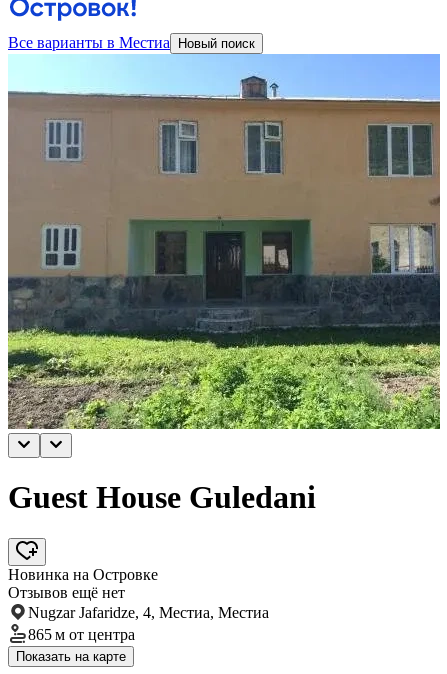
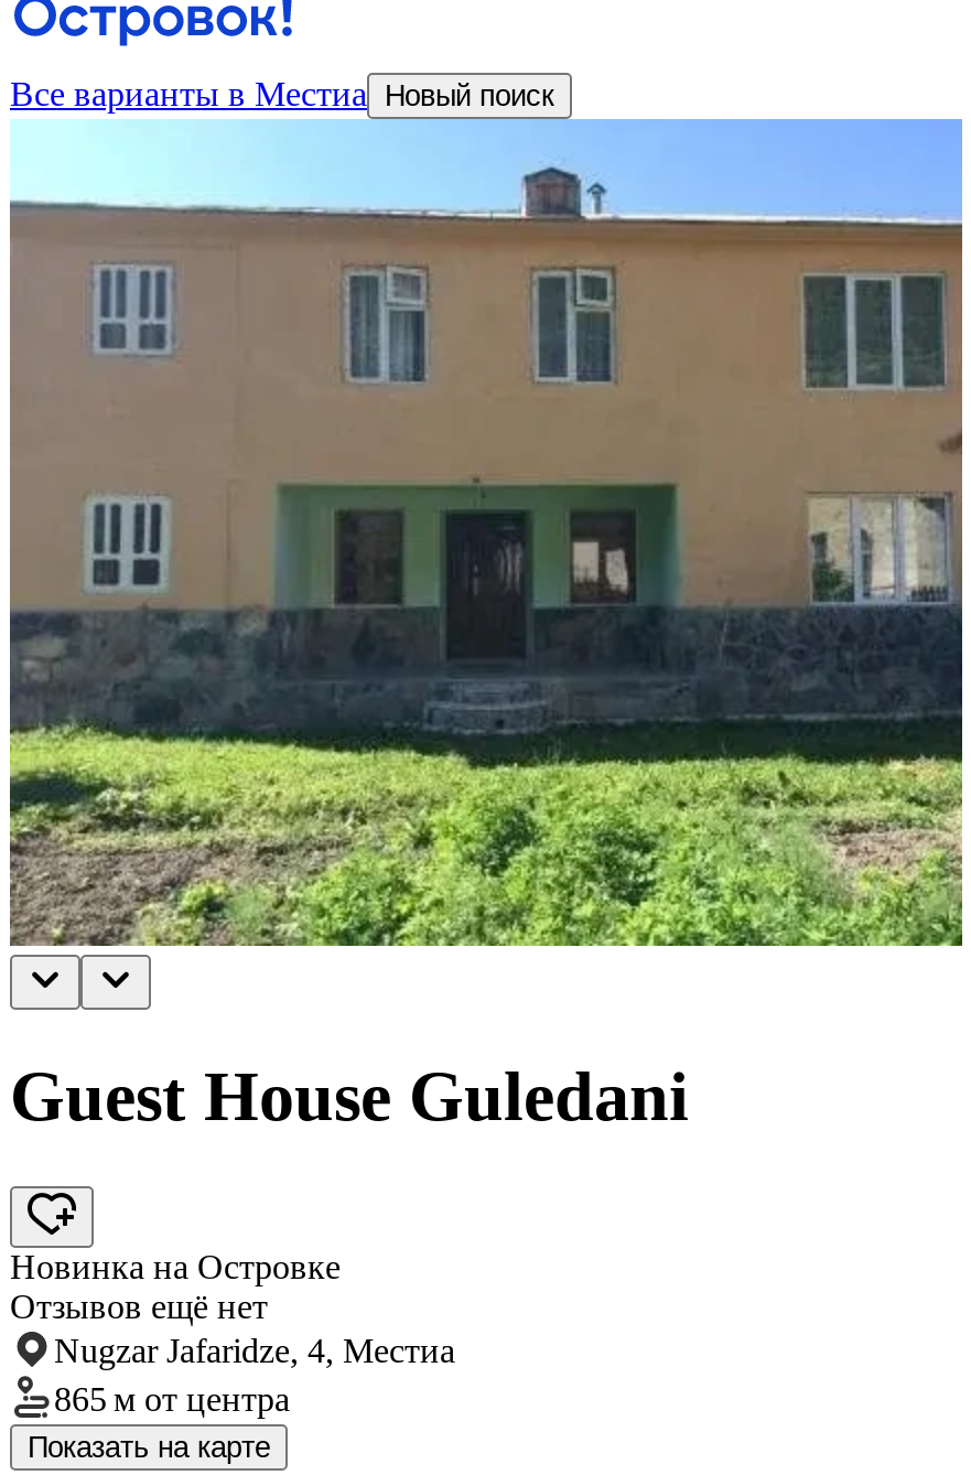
[28,604,269,621] Nugzar Jafaridze, 4, Местиа, Местиа -> [54,1331,455,1369] Nugzar Jafaridze, 4, Местиа

